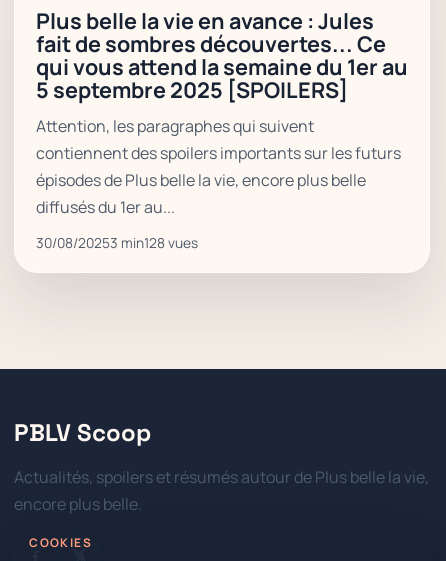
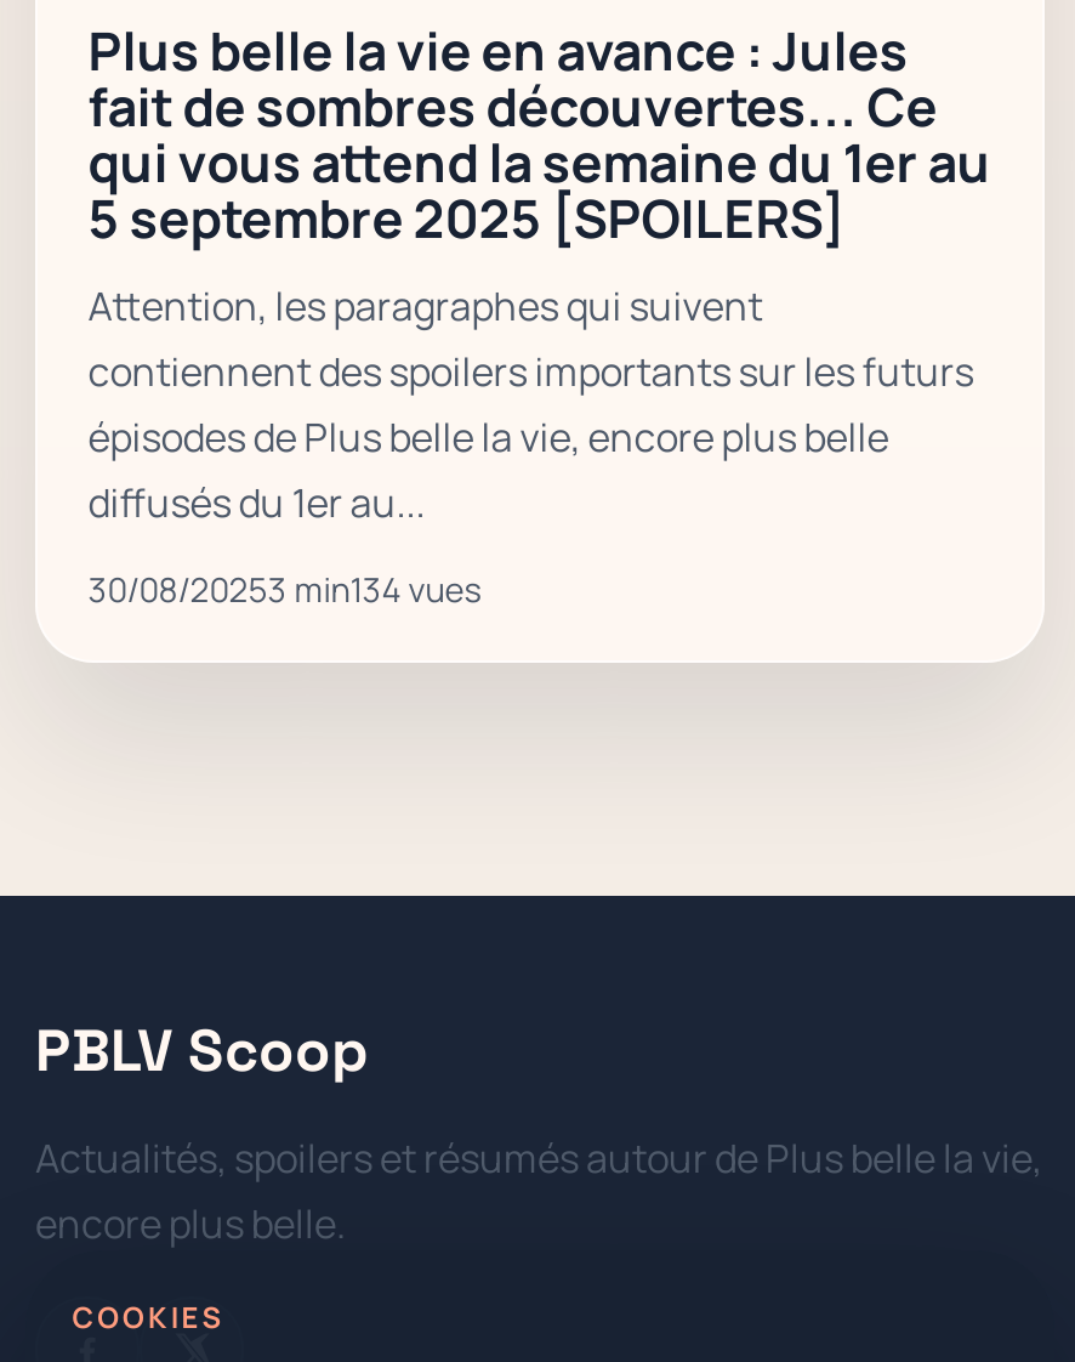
[36,233,198,252] 30/08/20253 min128 vues -> [88,565,481,611] 30/08/20253 min134 vues

